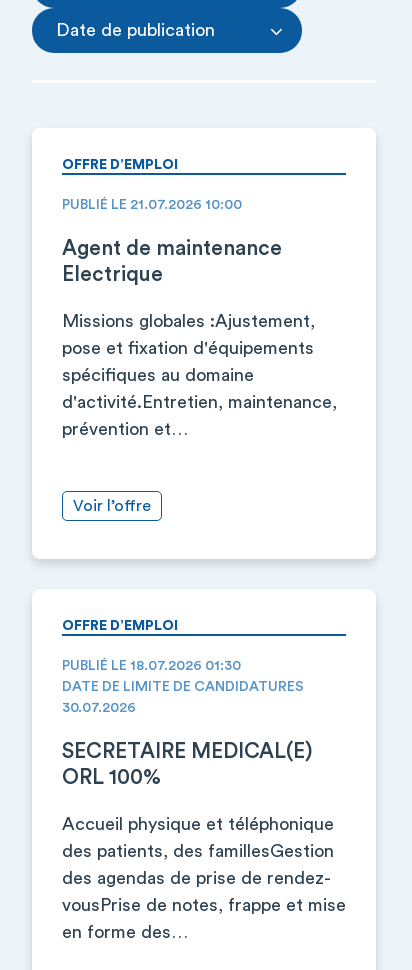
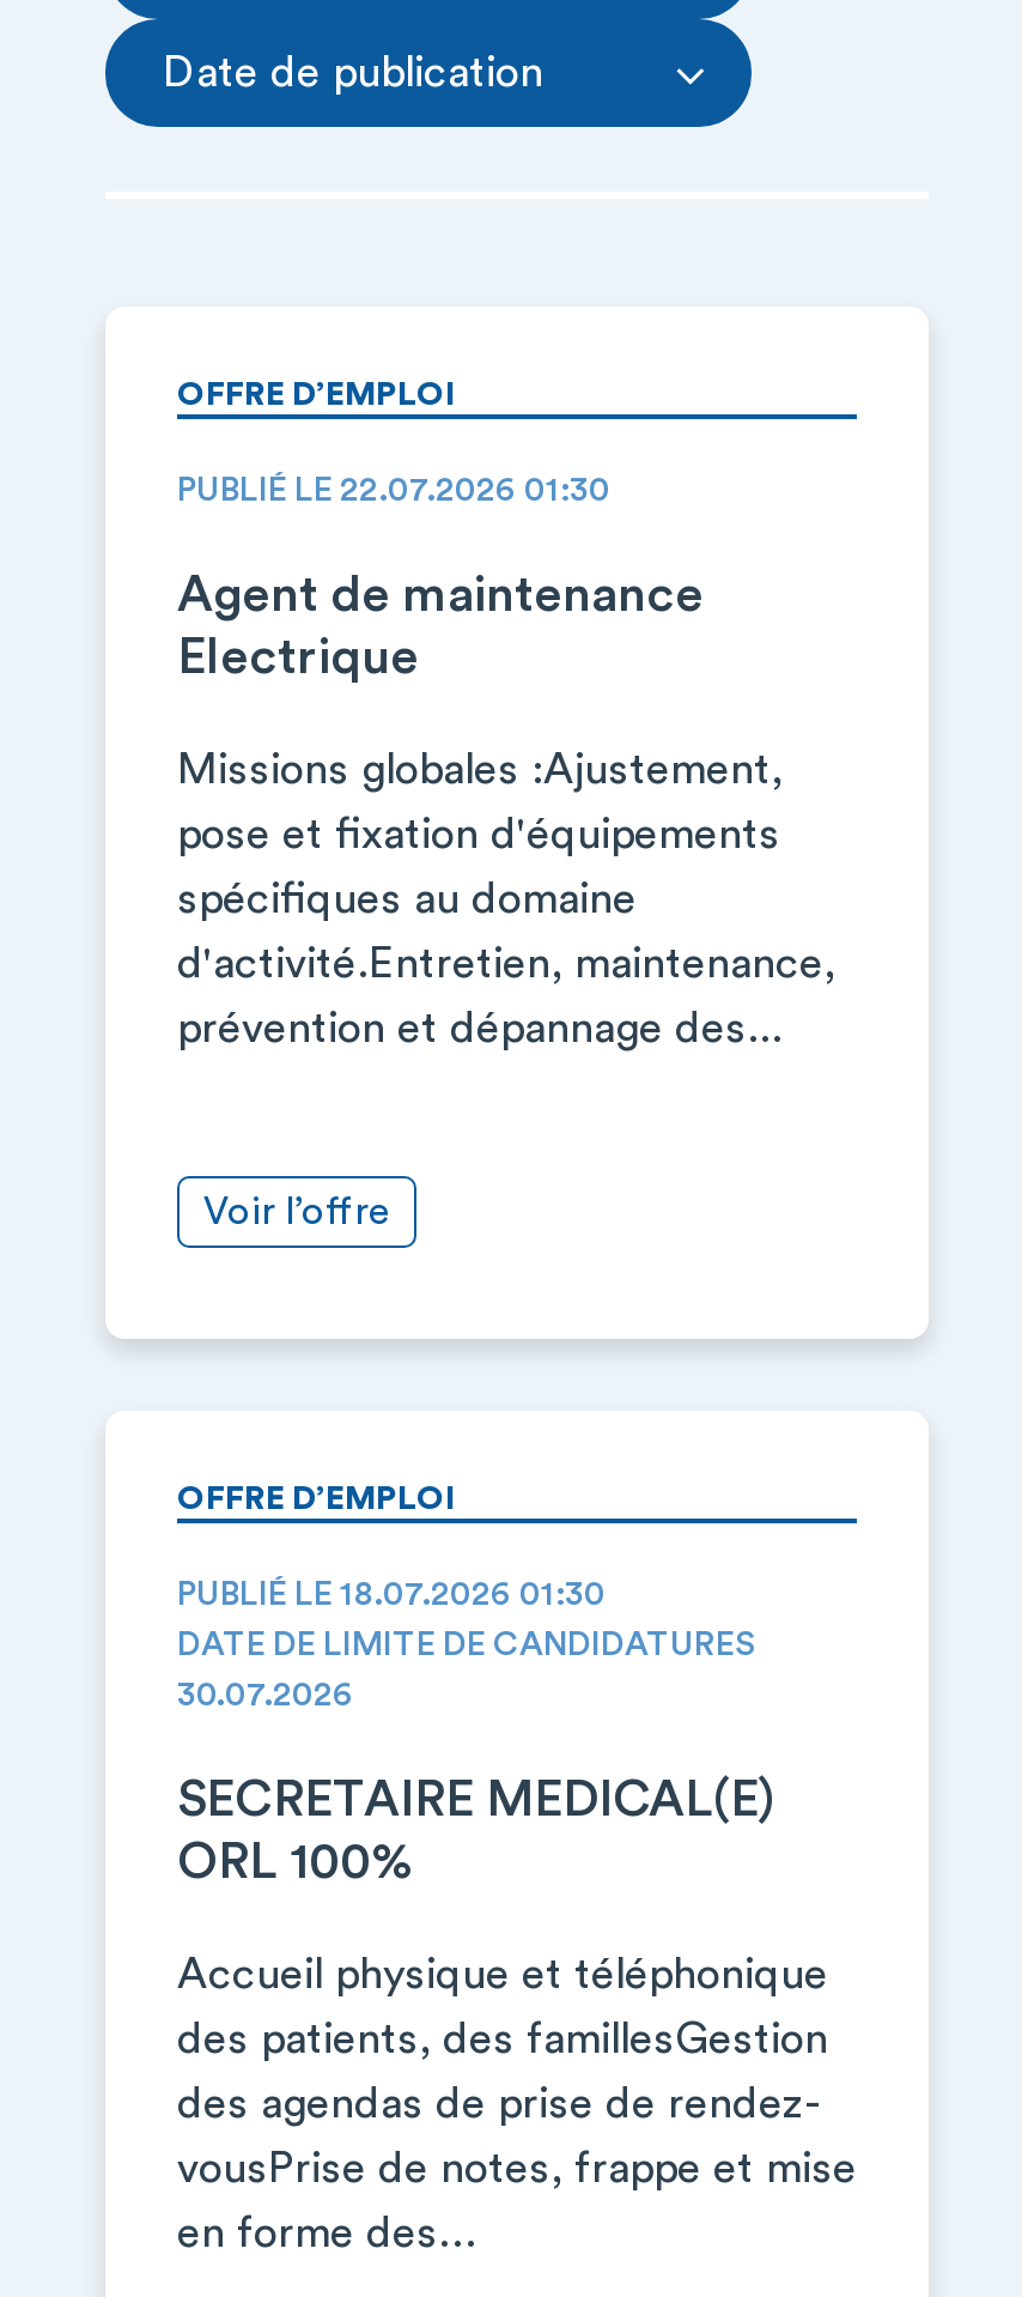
[62,198,242,212] PUBLIÉ LE 21.07.2026 10:00 -> [177,474,610,508] PUBLIÉ LE 22.07.2026 01:30
[62,420,188,438] prévention et… -> [177,1006,783,1049] prévention et dépannage des...

